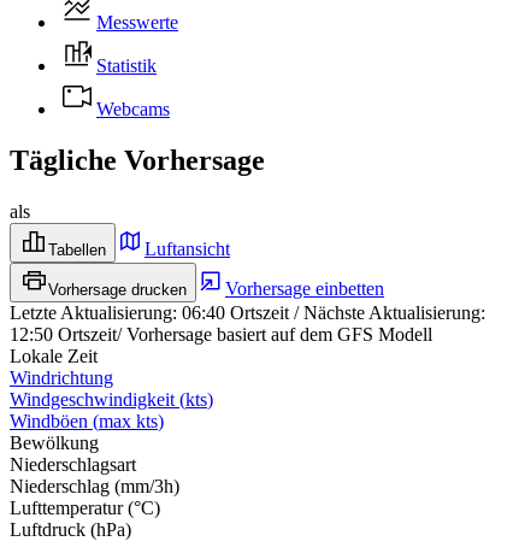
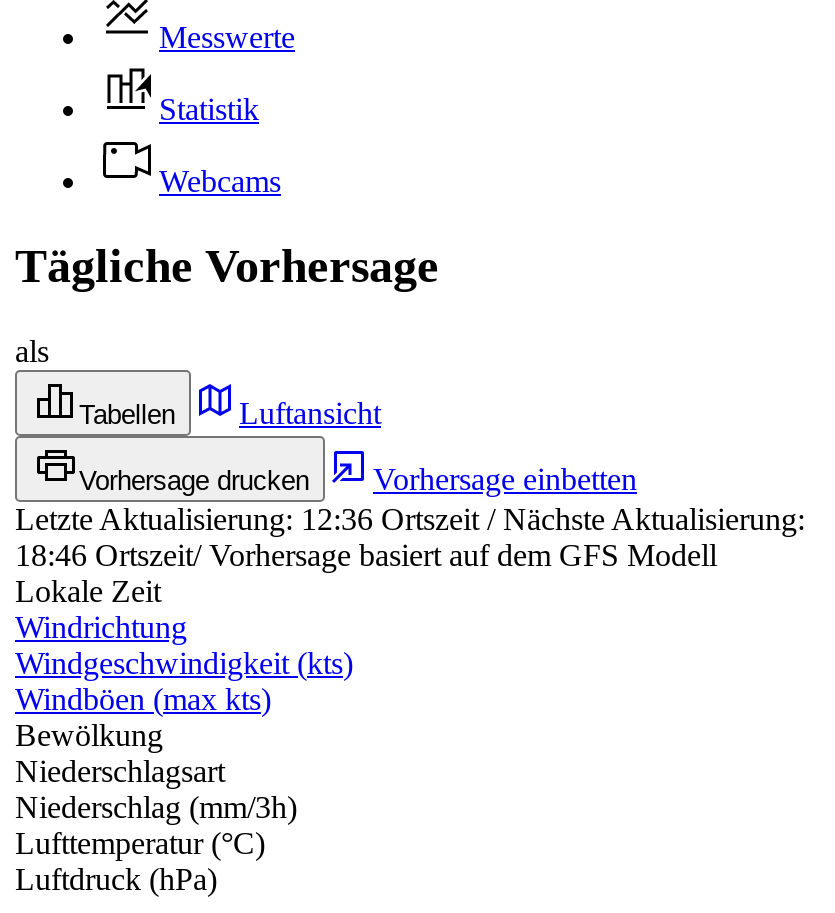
[10,302,485,323] Letzte Aktualisierung:06:40 Ortszeit / Nächste Aktualisierung: -> [15,501,805,535] Letzte Aktualisierung:12:36 Ortszeit / Nächste Aktualisierung:
[10,324,432,344] 12:50 Ortszeit/ Vorhersage basiert auf dem GFS Modell -> [15,537,717,571] 18:46 Ortszeit/ Vorhersage basiert auf dem GFS Modell

